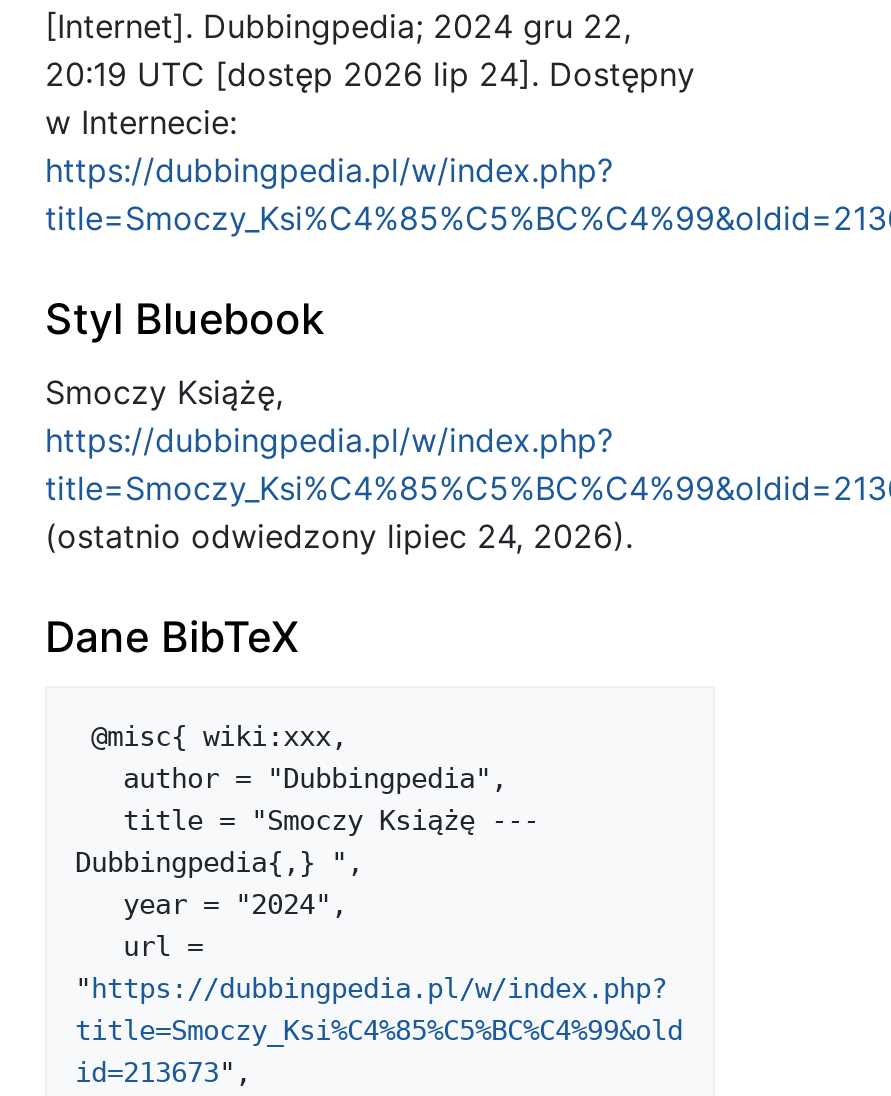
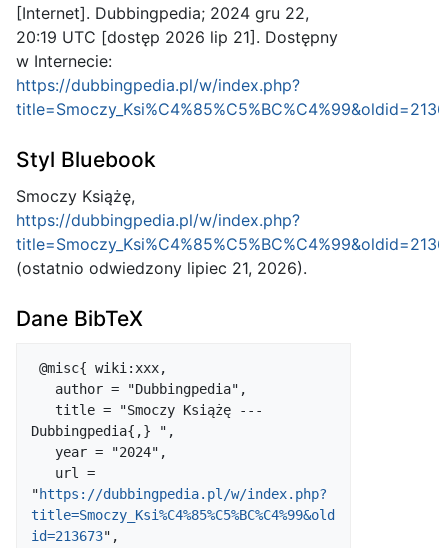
[45,53,695,93] 20:19 UTC [dostęp 2026 lip 24]. Dostępny -> [16,26,338,46] 20:19 UTC [dostęp 2026 lip 21]. Dostępny
[45,515,633,555] (ostatnio odwiedzony lipiec 24, 2026). -> [16,258,307,278] (ostatnio odwiedzony lipiec 21, 2026).

